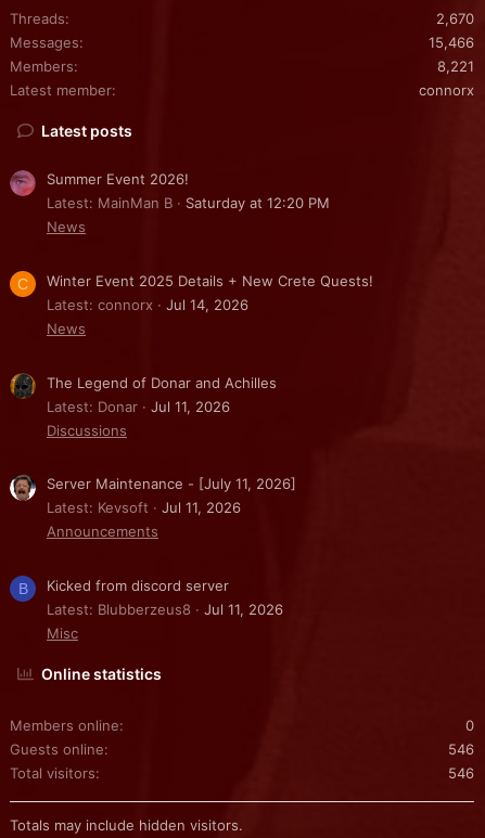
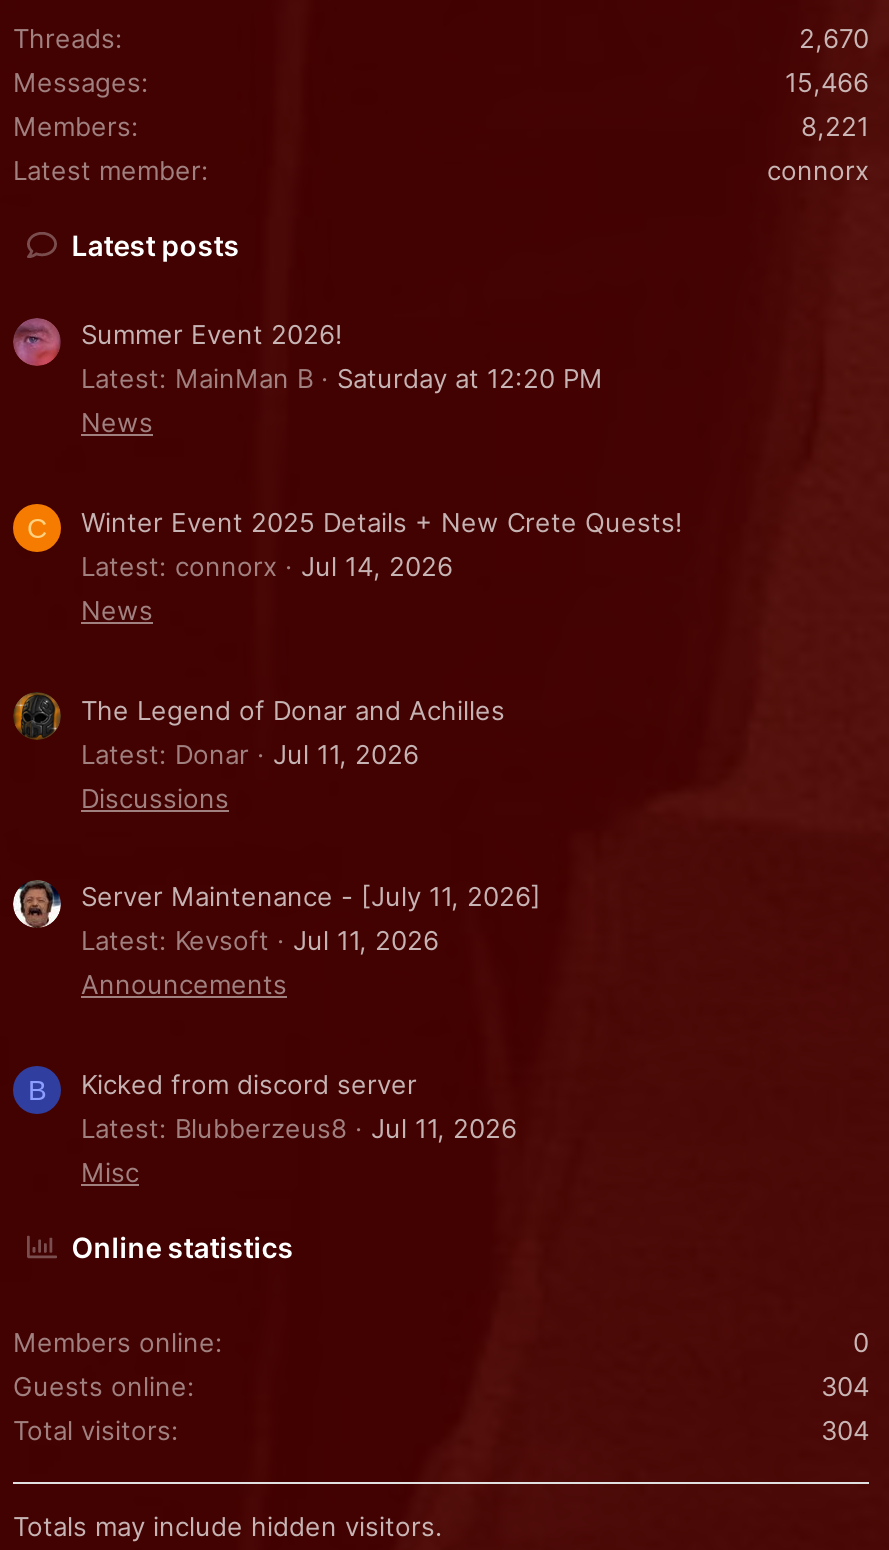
[448,740,474,758] 546 -> [821,1370,869,1402] 304
[448,764,474,782] 546 -> [821,1414,869,1446] 304

